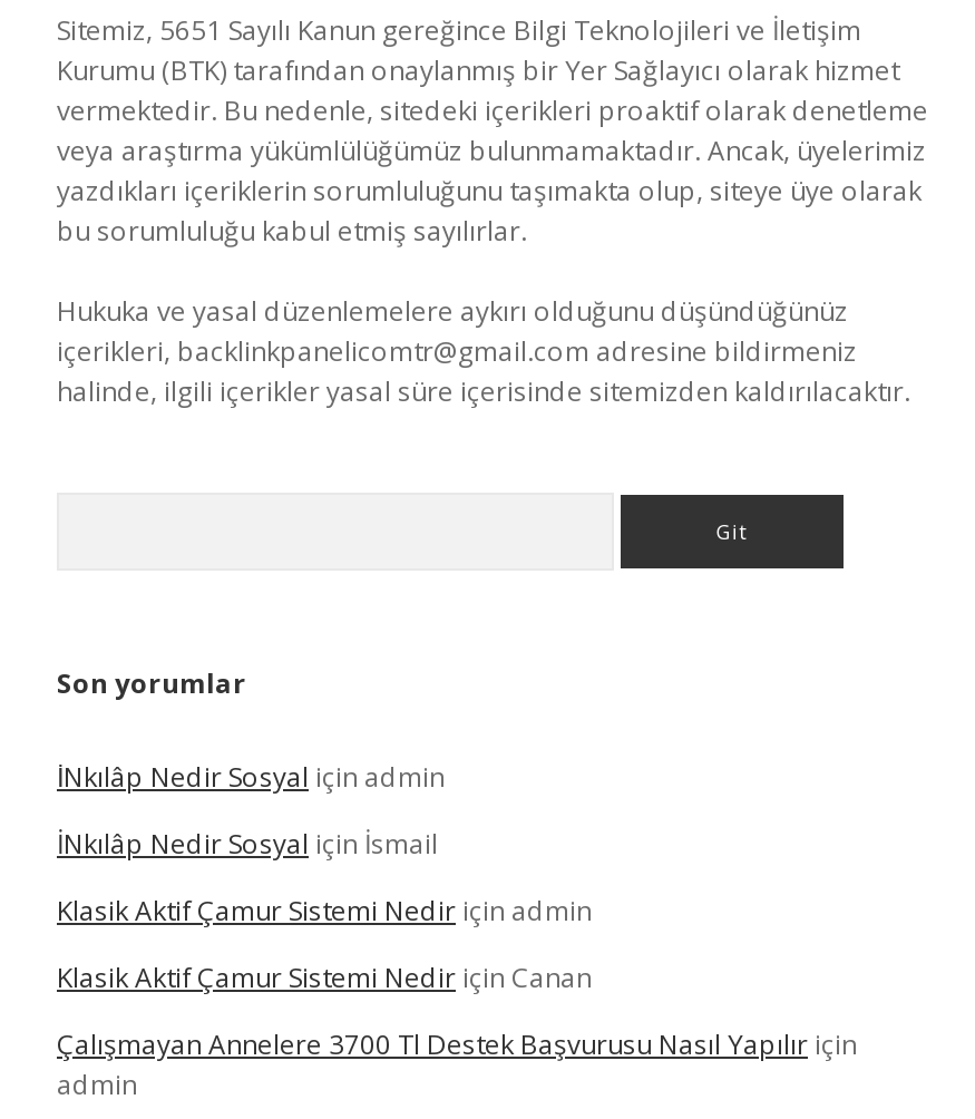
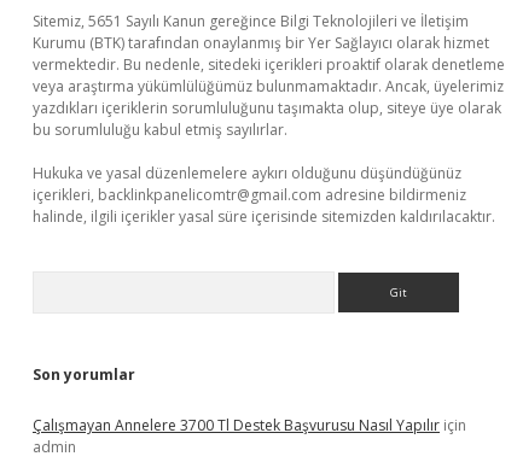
[57,758,592,996] İNkılâp Nedir Sosyal için admin | İNkılâp Nedir Sosyal için İsmail | Klasik Aktif Çamur Sistemi Nedir için admin | Klasik Aktif Çamur Sistemi Nedir için Canan -> none

